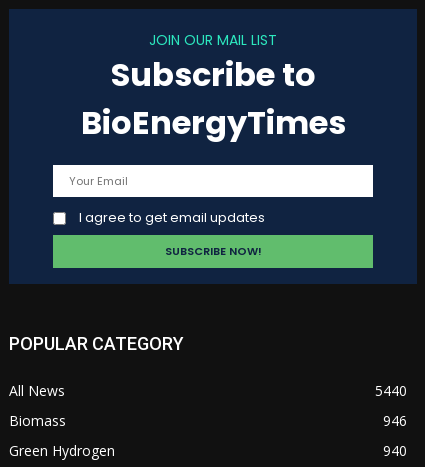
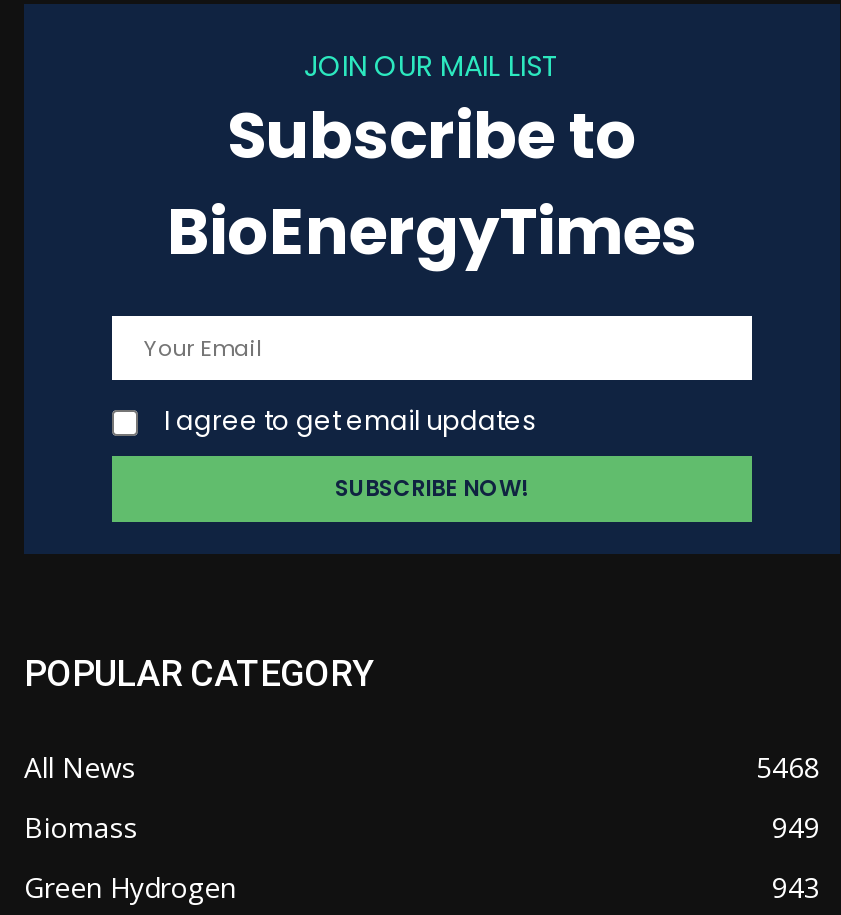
[375,381,407,400] 5440 -> [756,749,820,787] 5468
[383,411,407,430] 946 -> [772,809,820,847] 949
[383,441,407,460] 940 -> [772,869,820,907] 943

